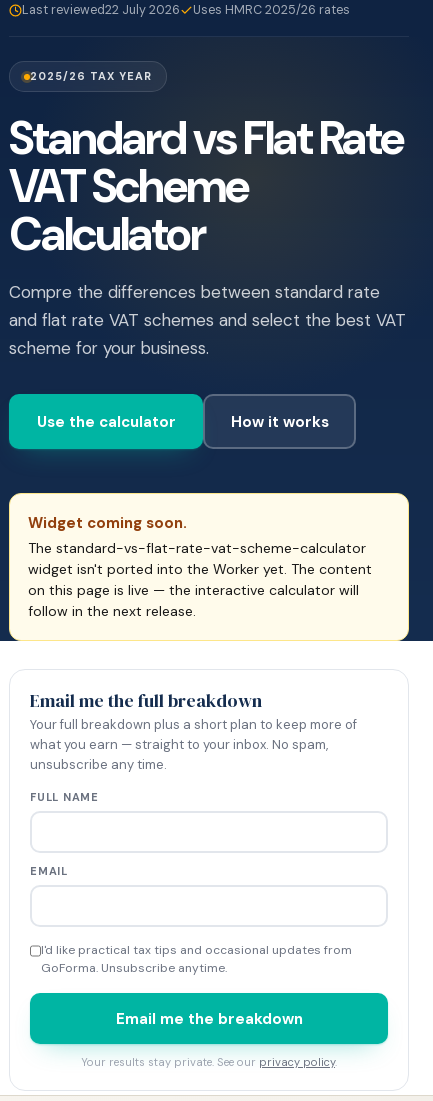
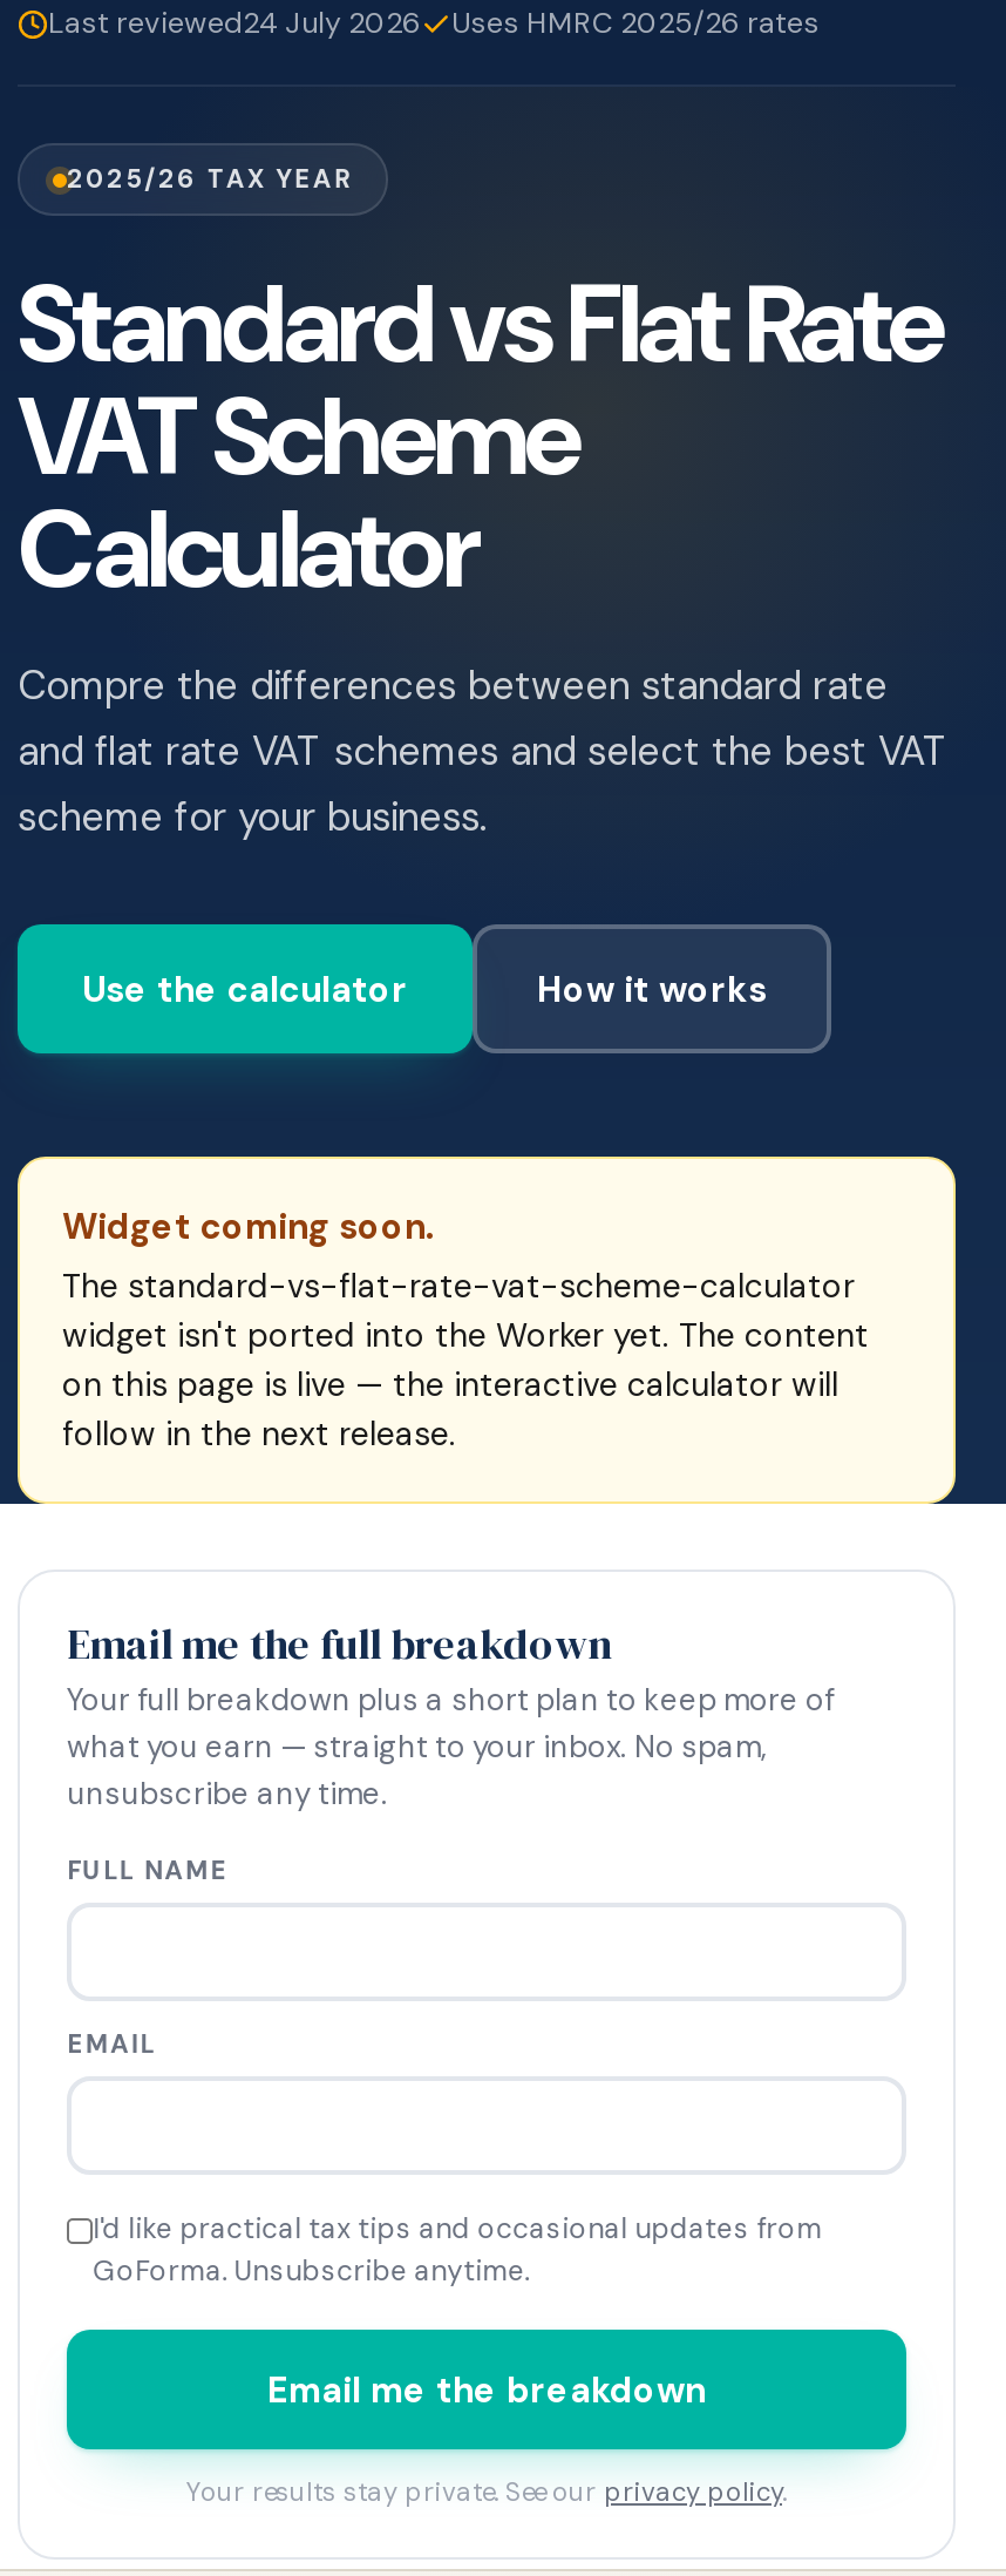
[22,2,180,18] Last reviewed22 July 2026 -> [48,5,421,42] Last reviewed24 July 2026

